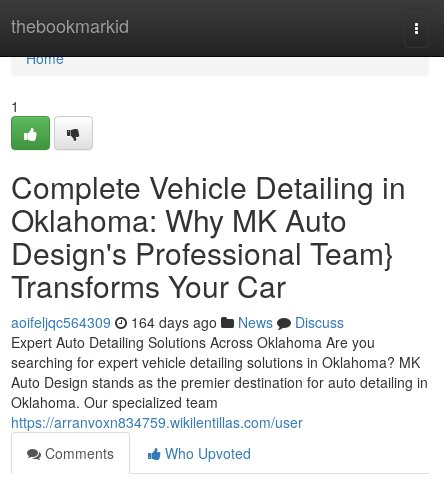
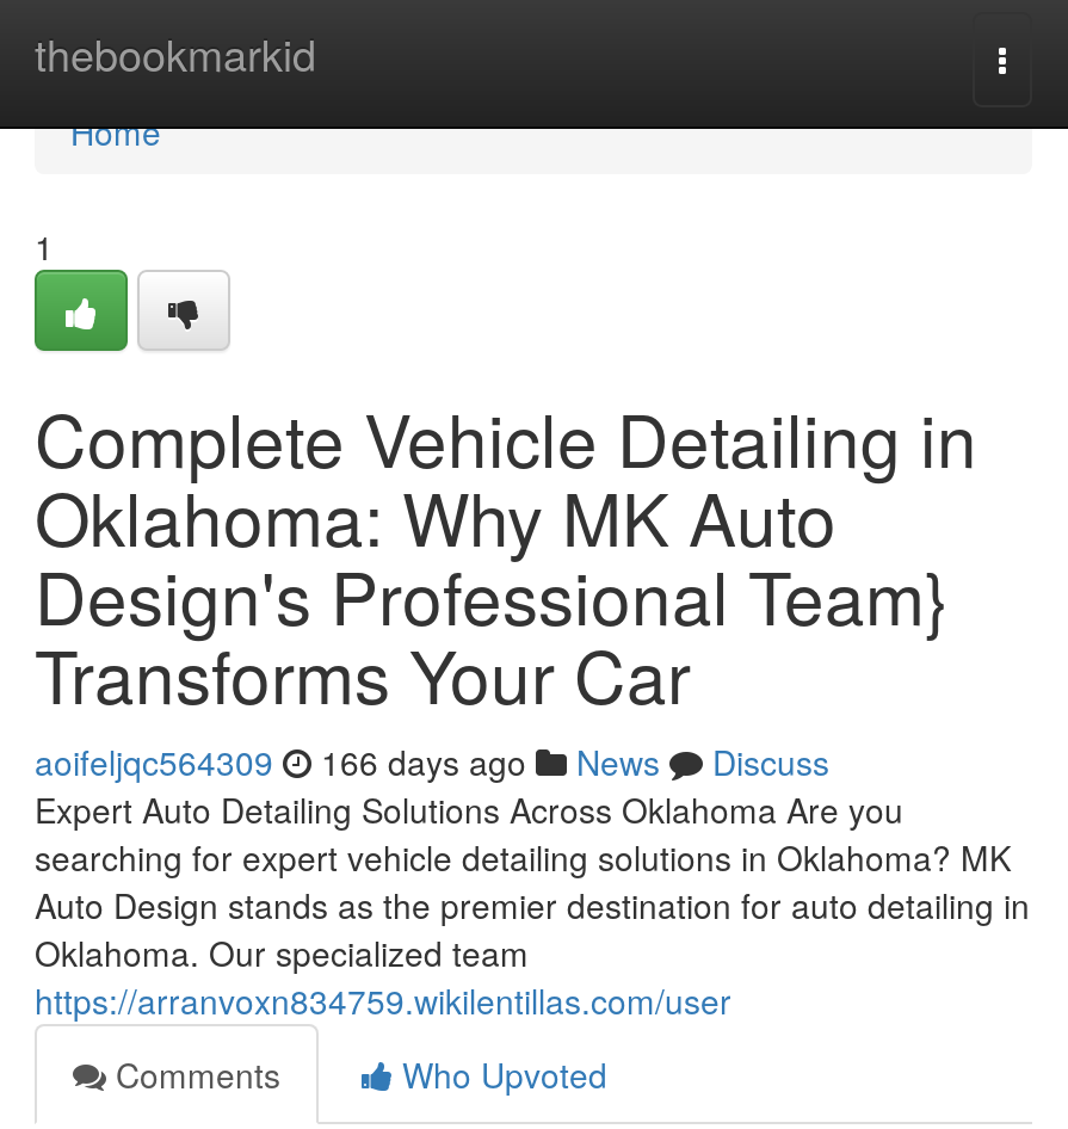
[11,312,344,332] aoifeljqc564309 164 days ago News Discuss -> [35,738,829,785] aoifeljqc564309 166 days ago News Discuss

